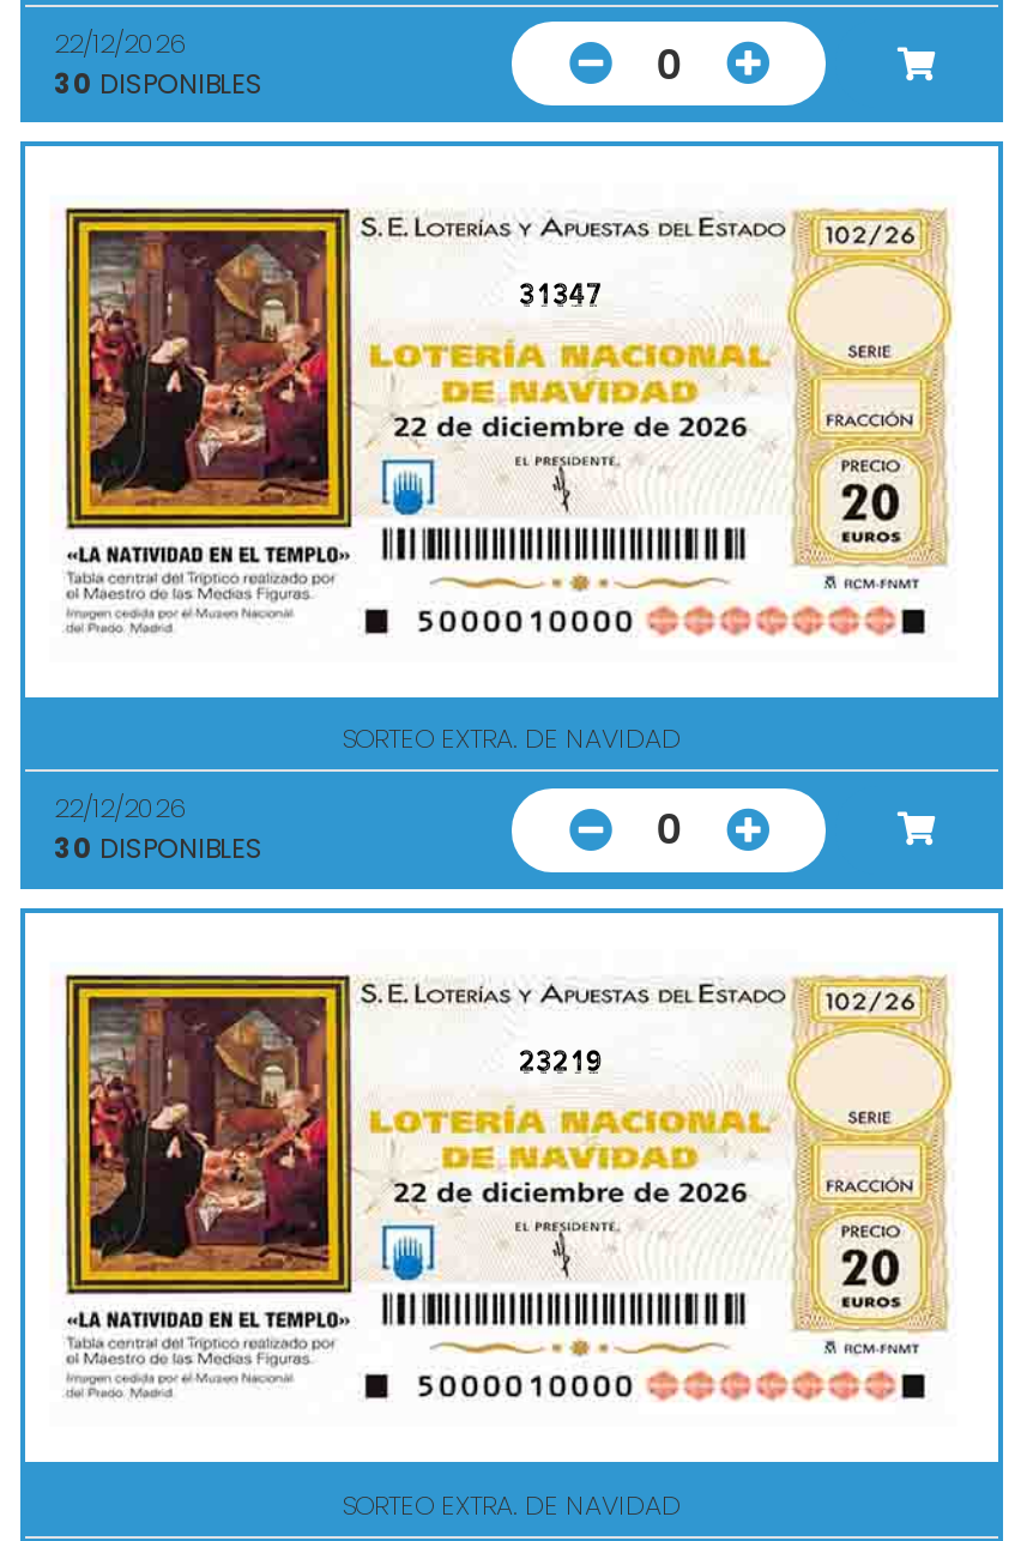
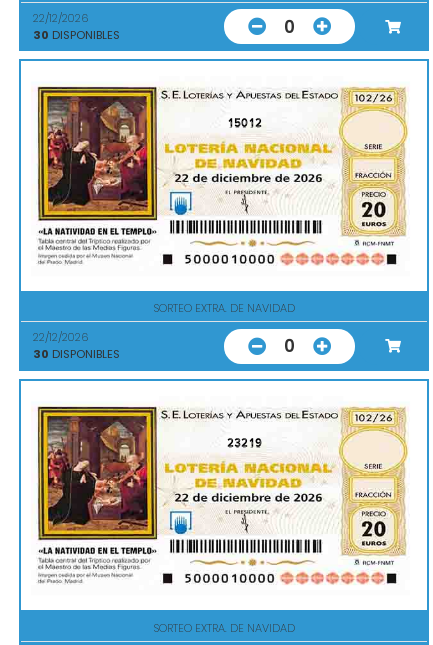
[518,277,602,315] 31347 -> [227,115,262,131] 15012

